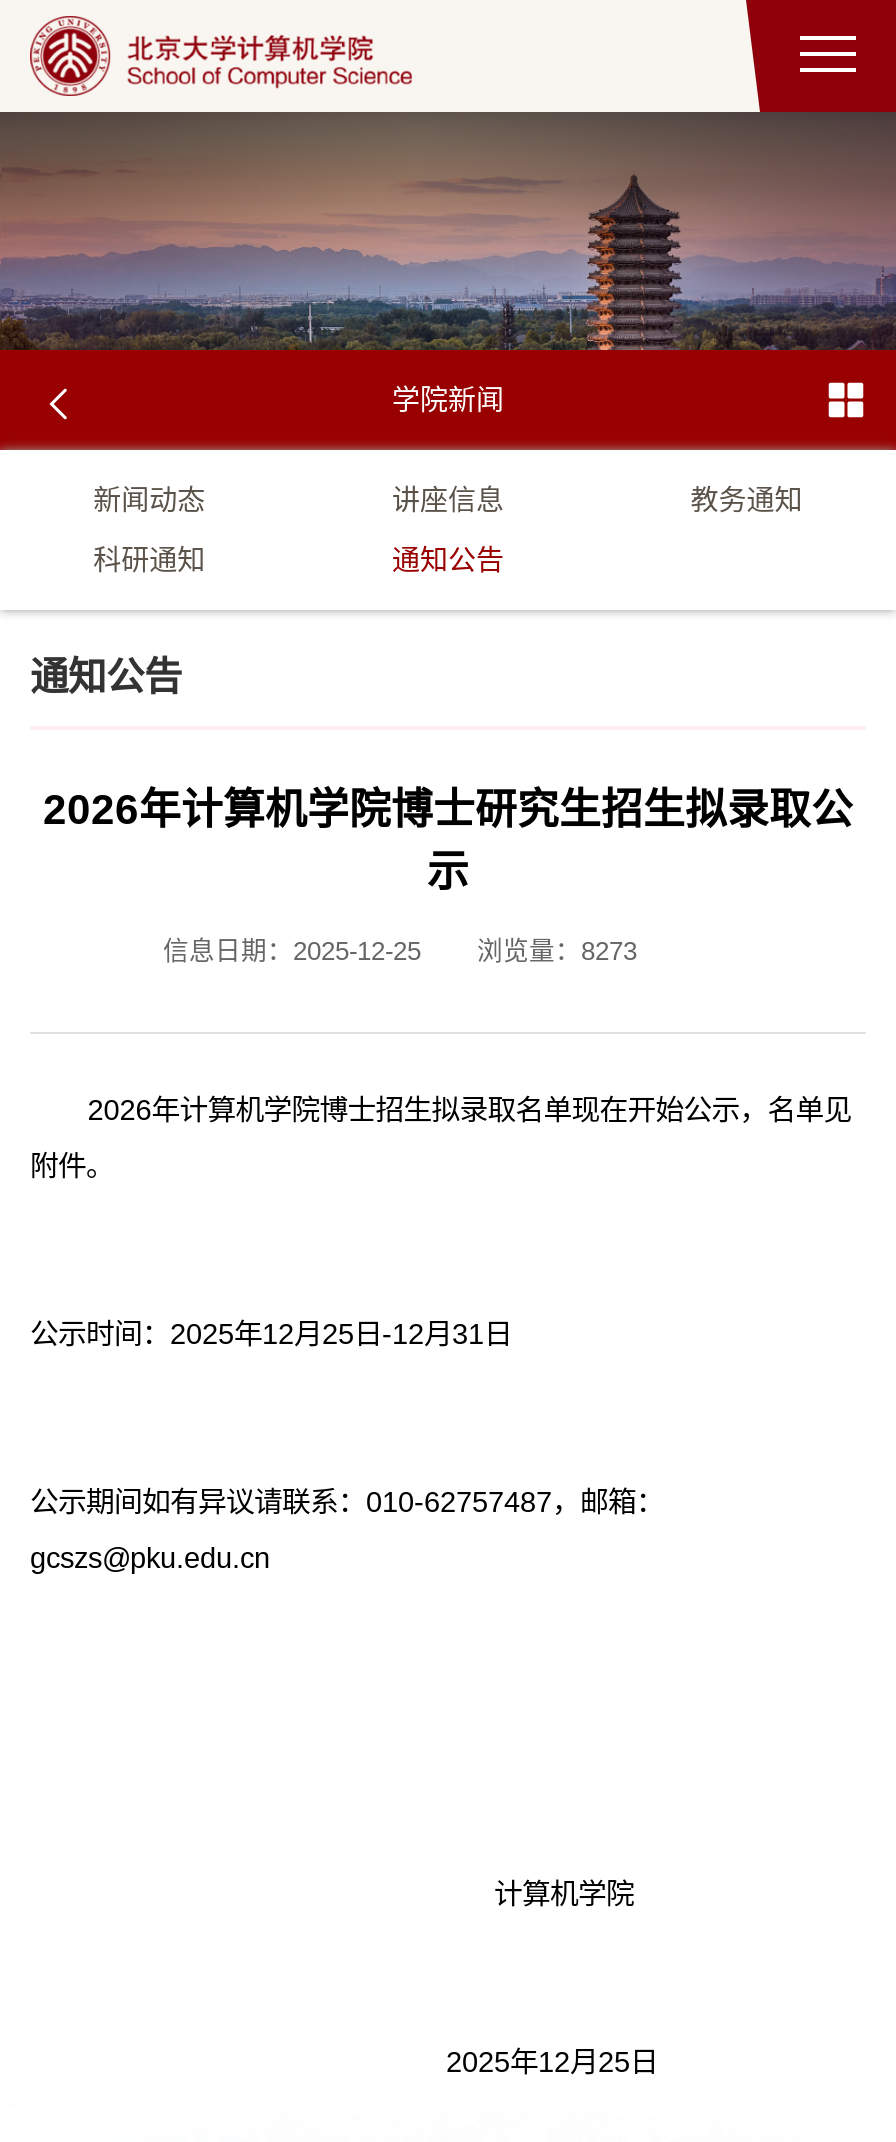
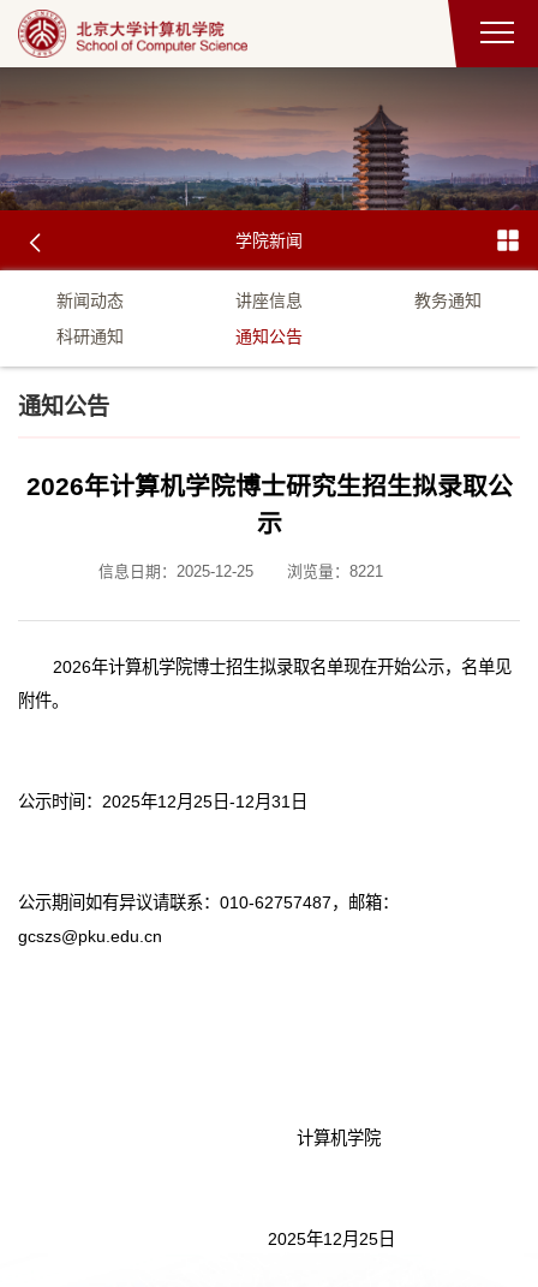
[163,936,637,966] 信息日期：2025-12-25 浏览量：8273 -> [98,563,382,581] 信息日期：2025-12-25 浏览量：8221

